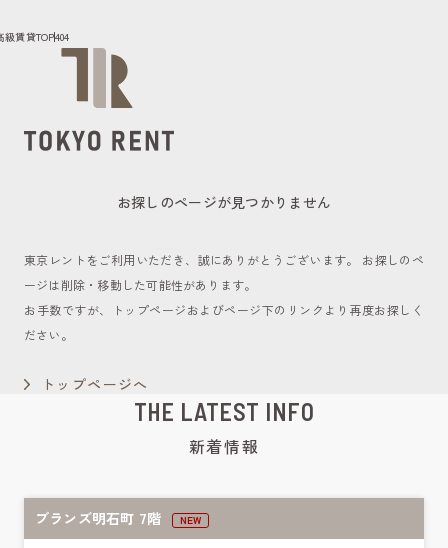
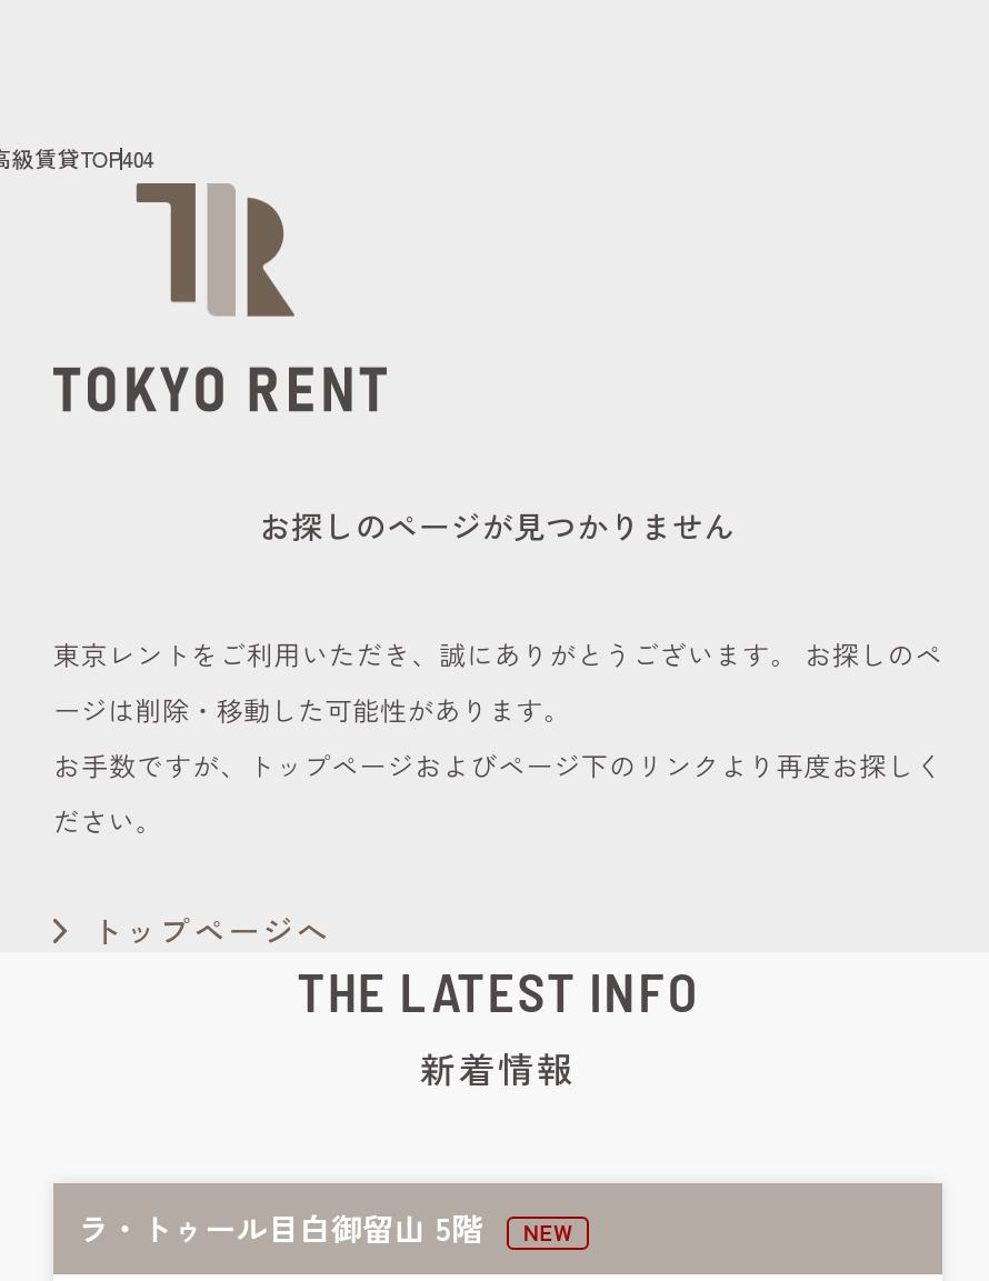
[35,508,166,528] ブランズ明石町 7階 -> [78,1205,492,1249] ラ・トゥール目白御留山 5階

